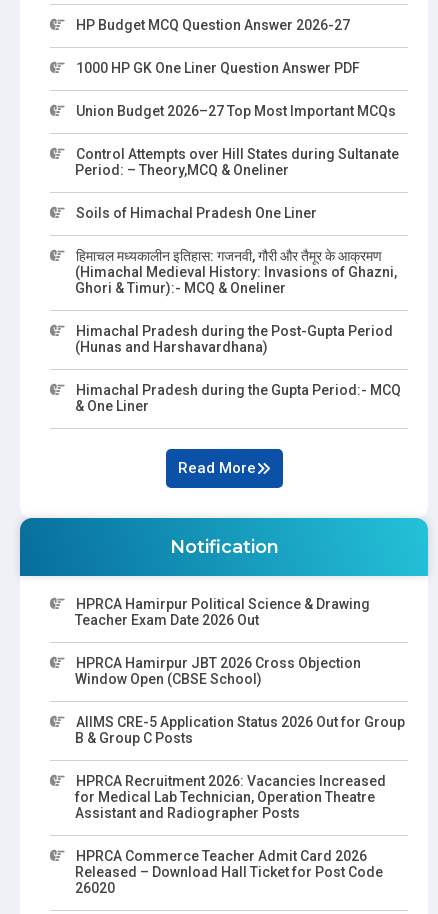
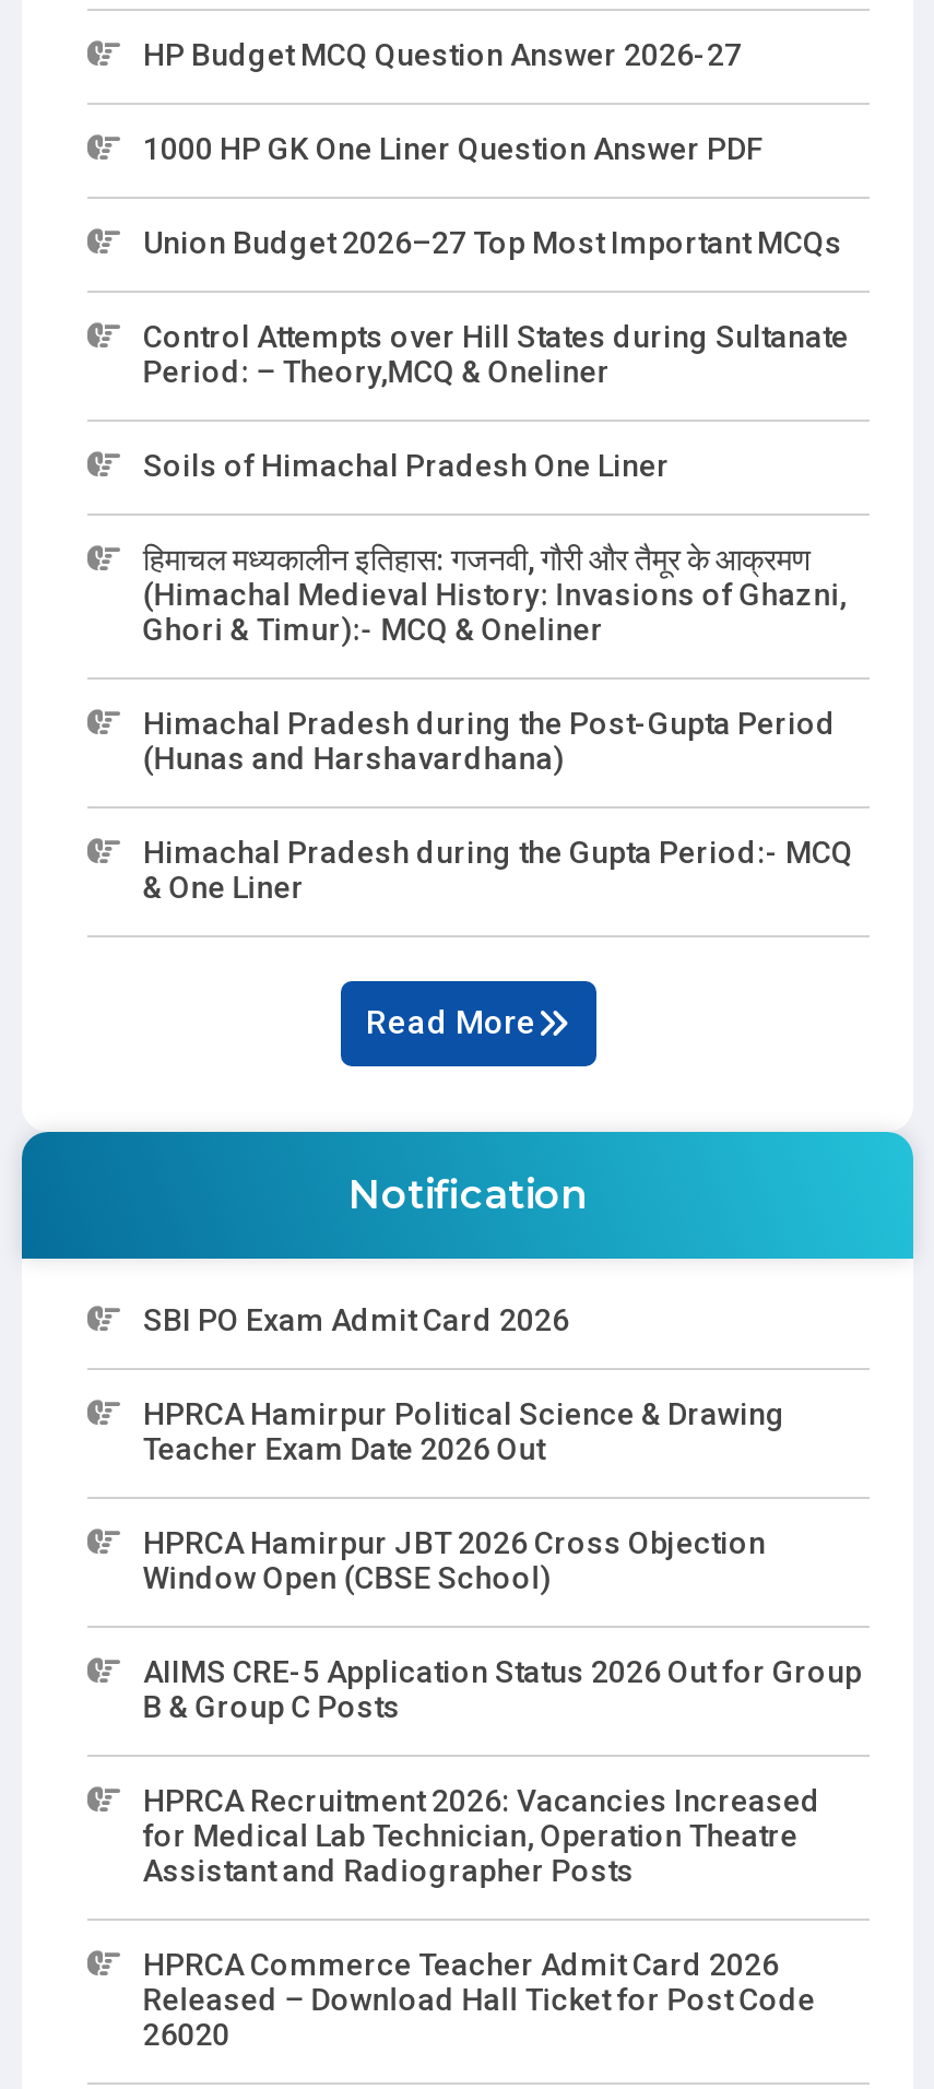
none -> [143,1302,569,1337] SBI PO Exam Admit Card 2026

